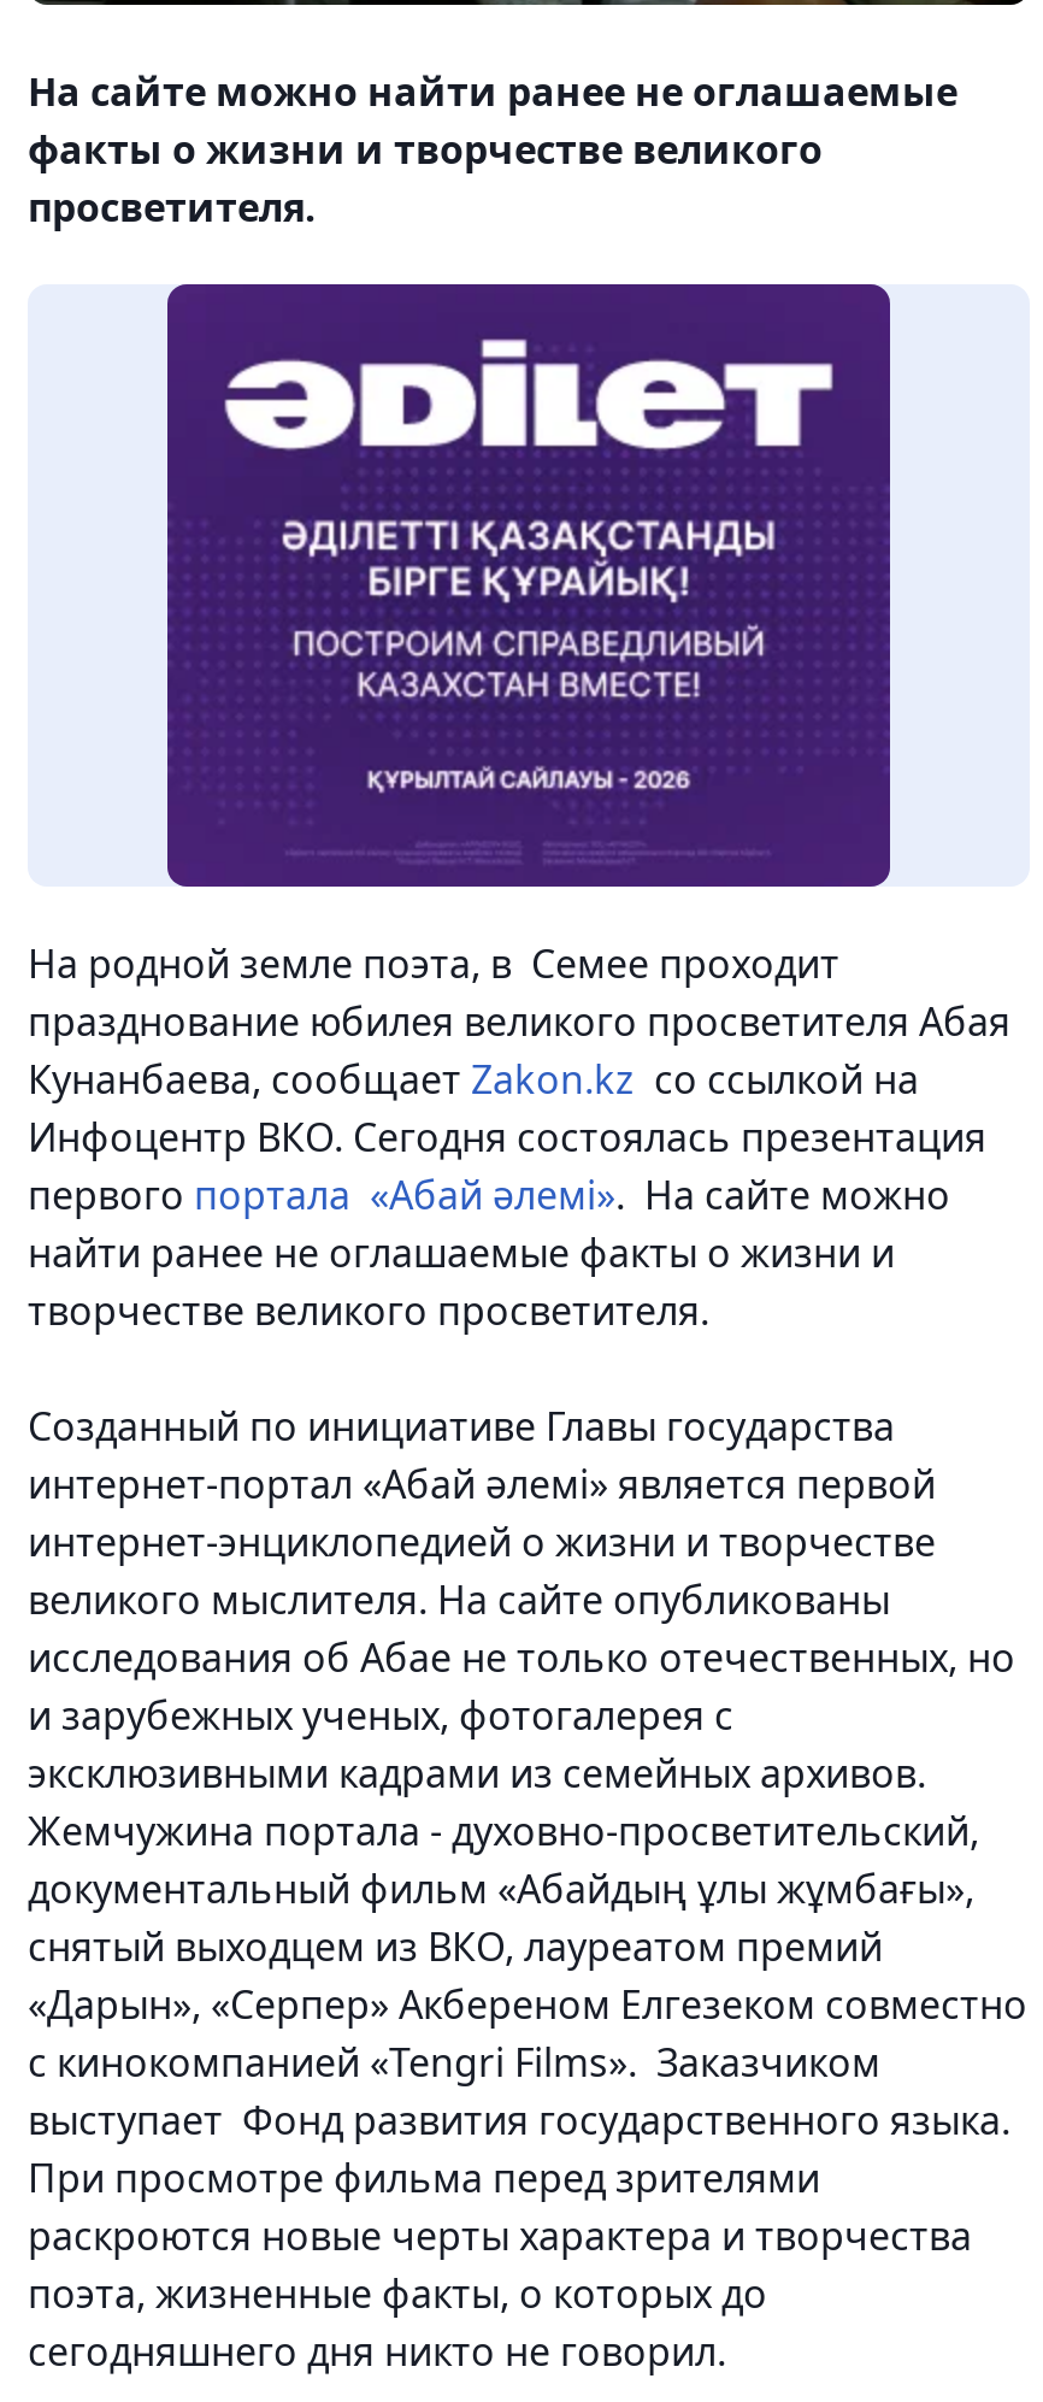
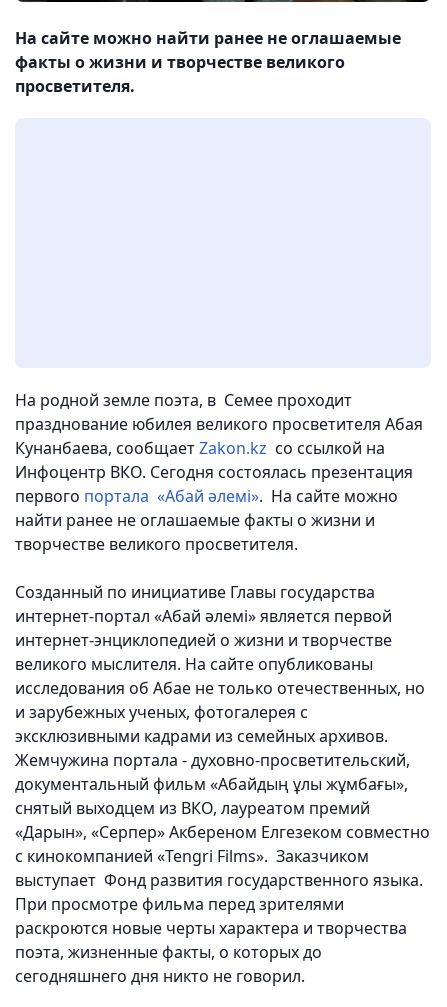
[165,282,892,889] [image] -> none

